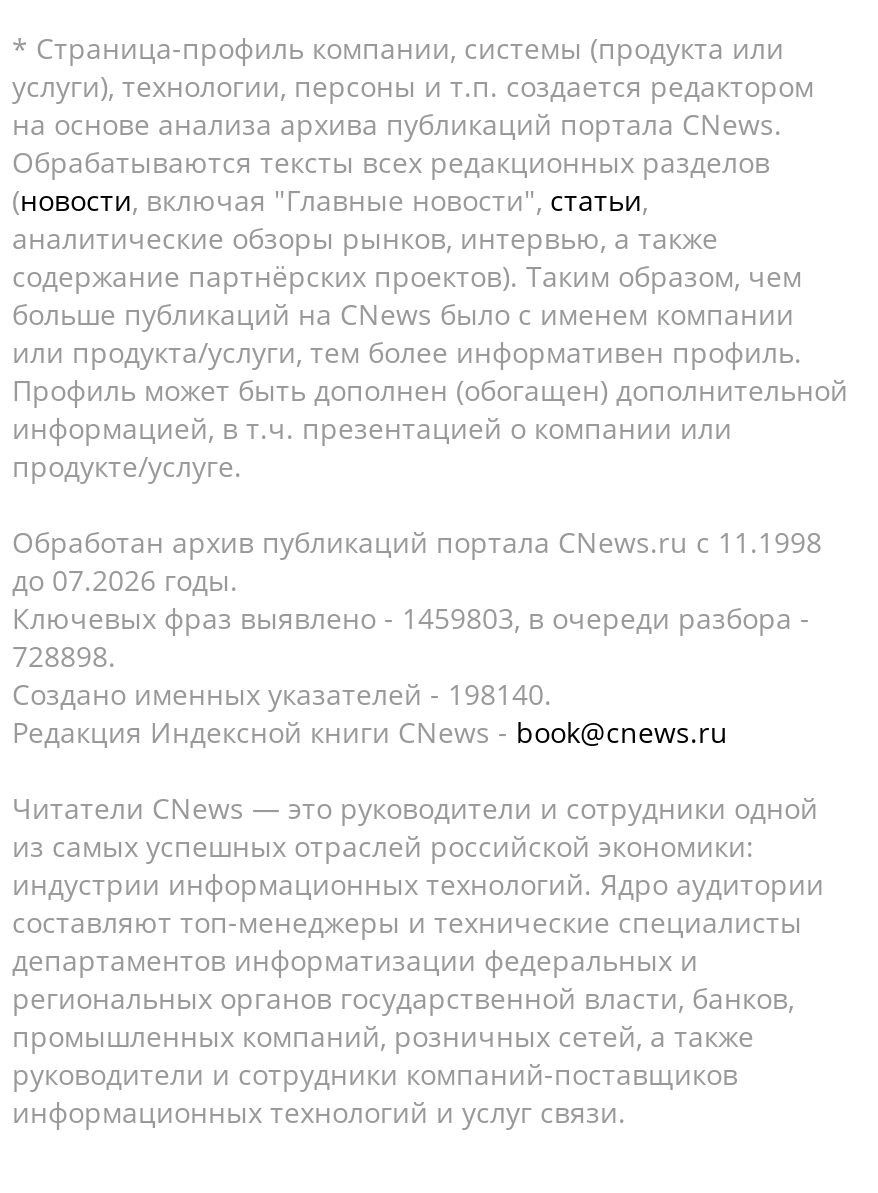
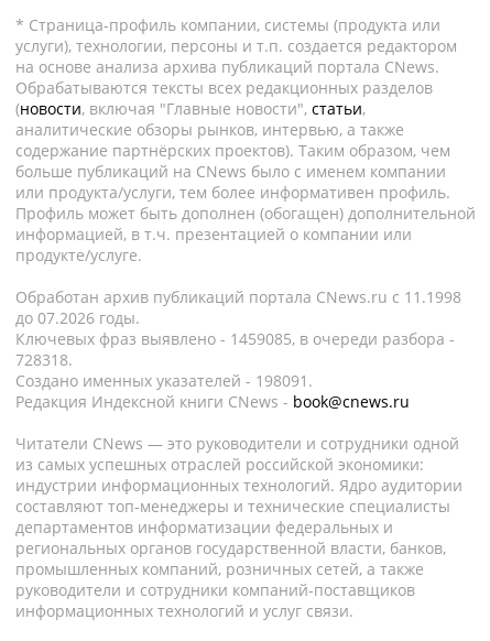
[12,599,810,637] Ключевых фраз выявлено - 1459803, в очереди разбора - -> [15,328,455,349] Ключевых фраз выявлено - 1459085, в очереди разбора -
[12,637,116,675] 728898. -> [15,349,73,370] 728318.
[12,675,552,713] Создано именных указателей - 198140. -> [15,370,313,391] Создано именных указателей - 198091.

